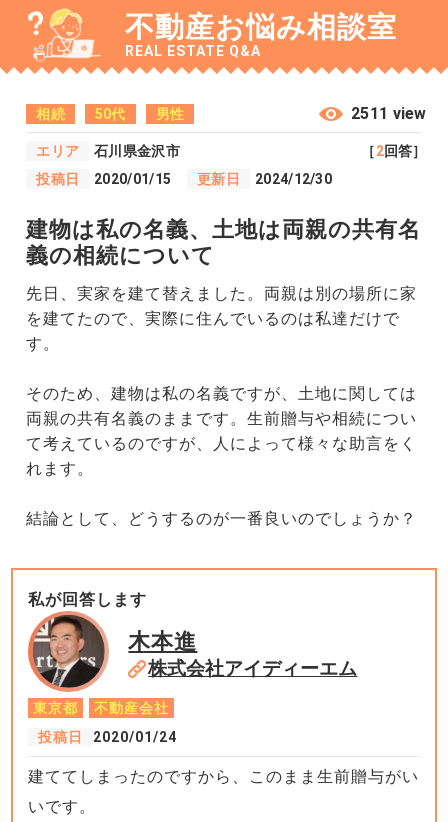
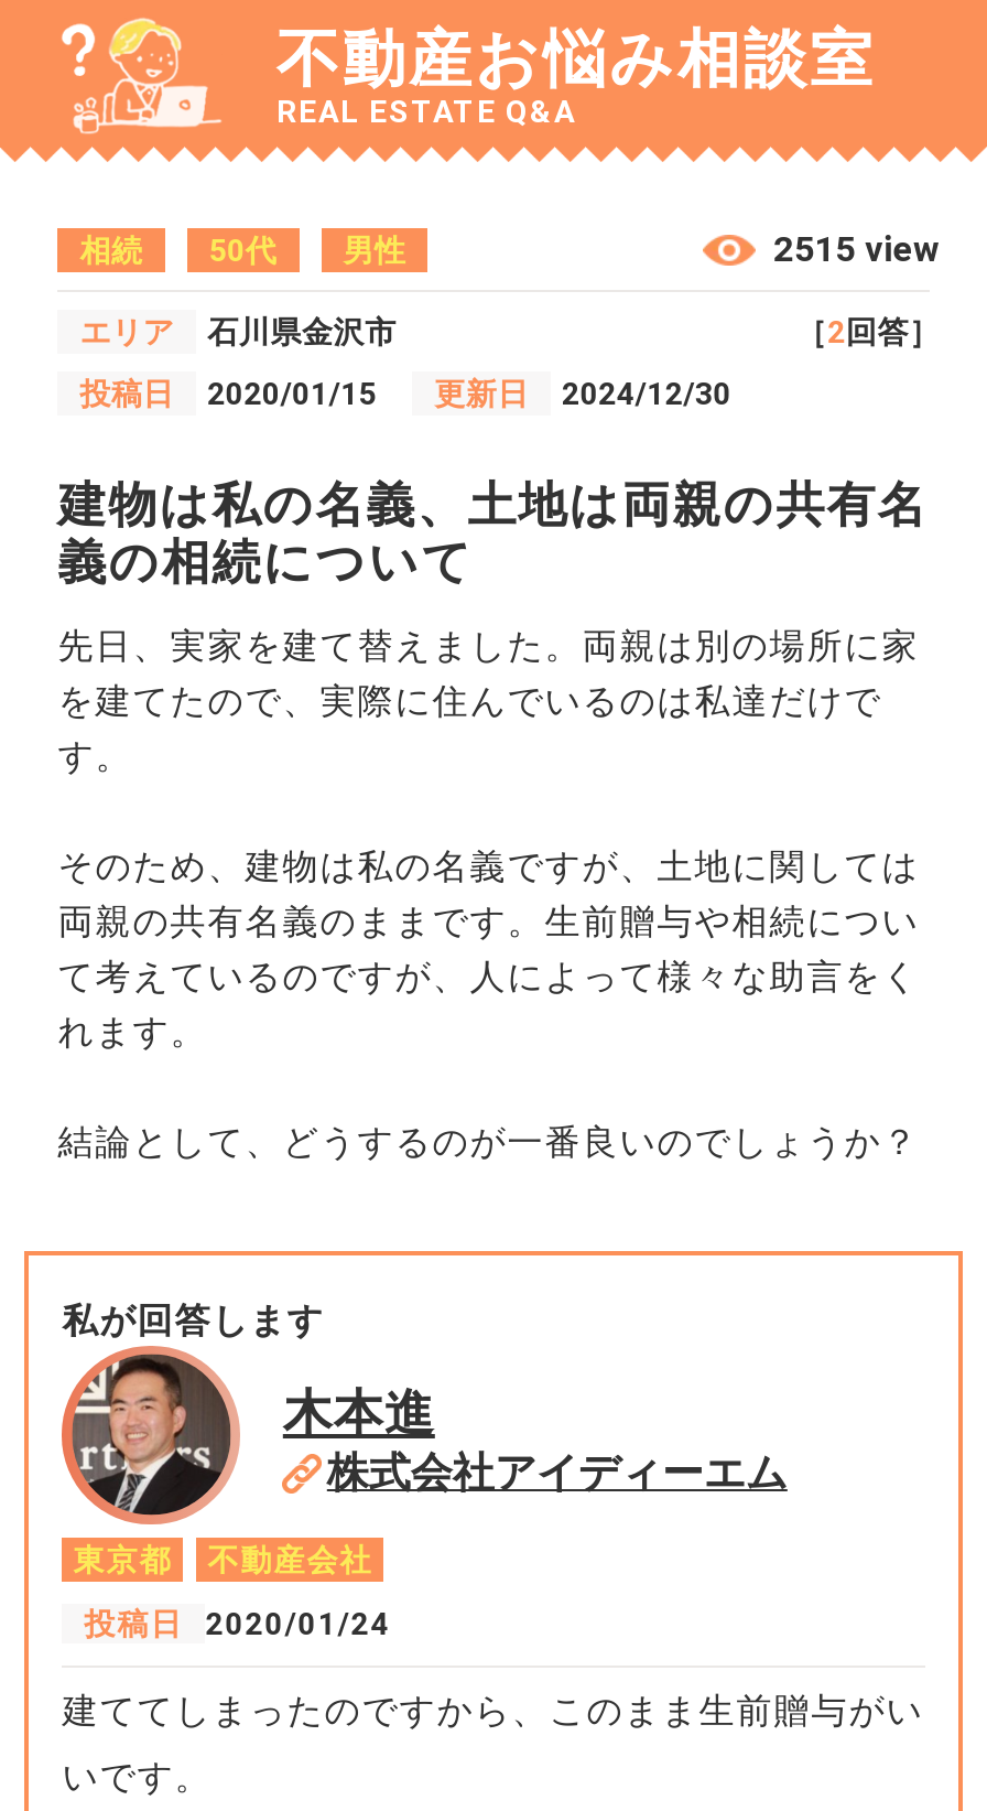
[351,104,427,123] 2511 view -> [774,228,940,270] 2515 view

